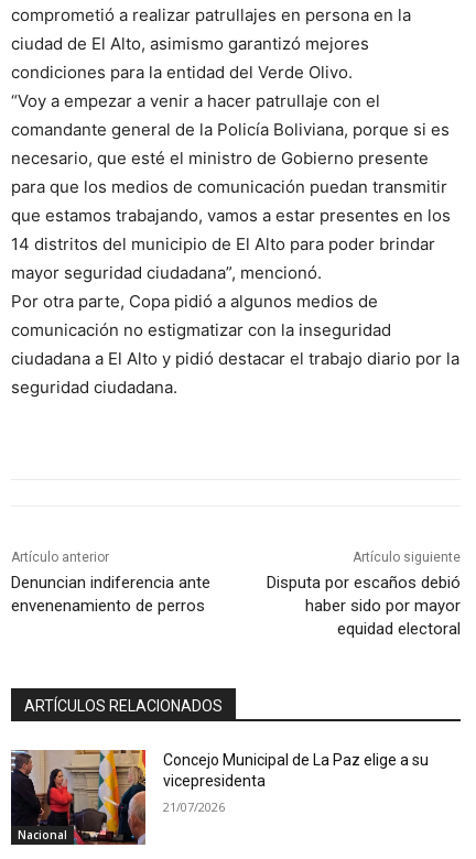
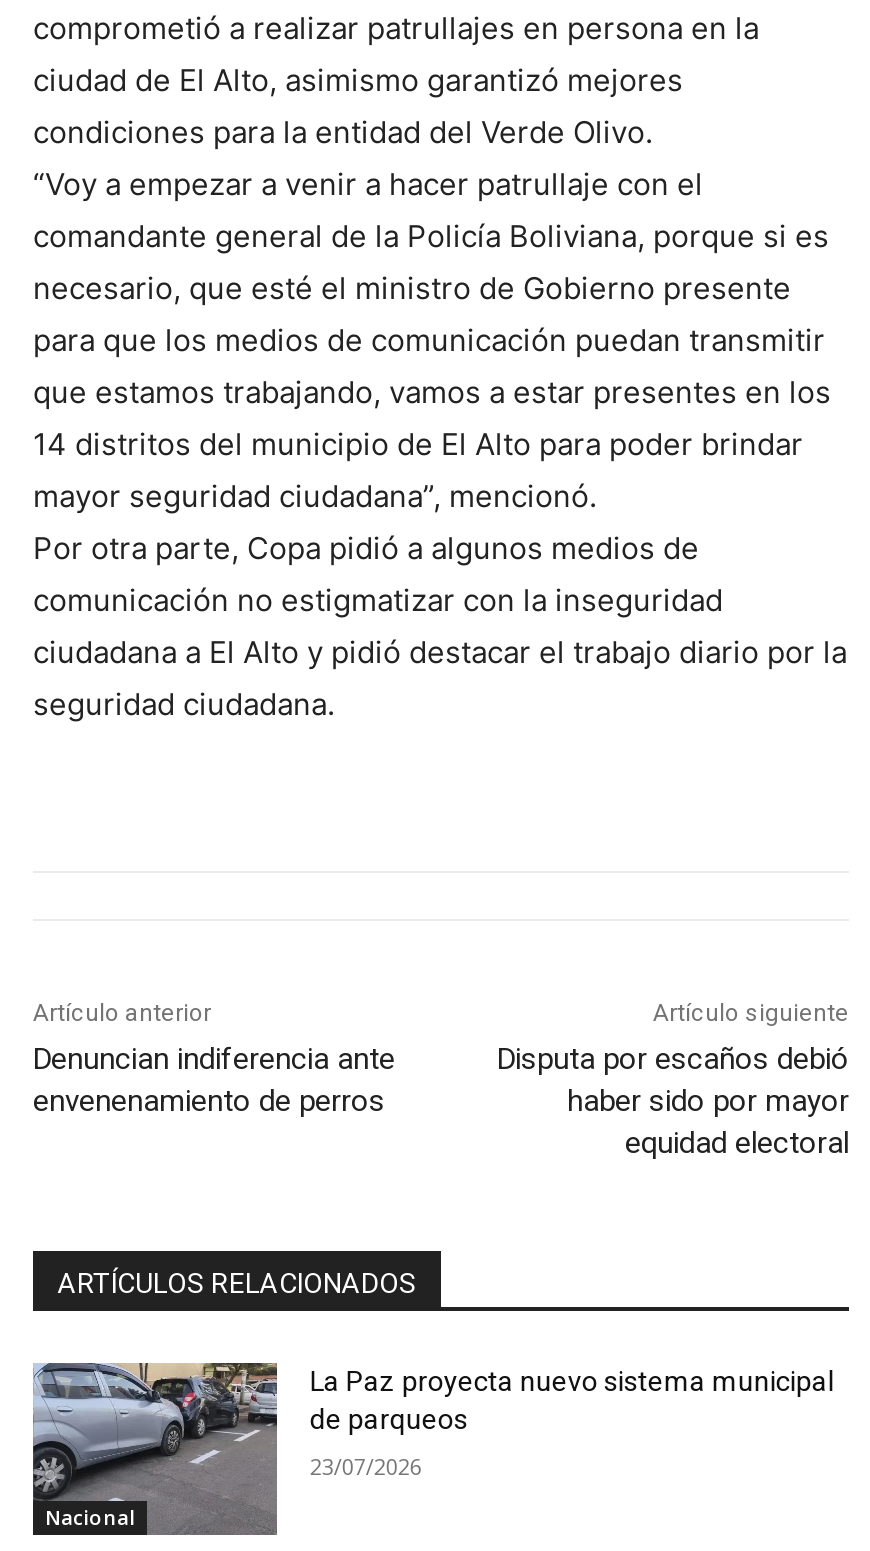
[11,750,429,846] [image] | Concejo Municipal de La Paz elige a su | vicepresidenta -> [31,1362,834,1536] [image] | La Paz proyecta nuevo sistema municipal | de parqueos
[164,799,225,815] 21/07/2026 -> [310,1451,422,1481] 23/07/2026

